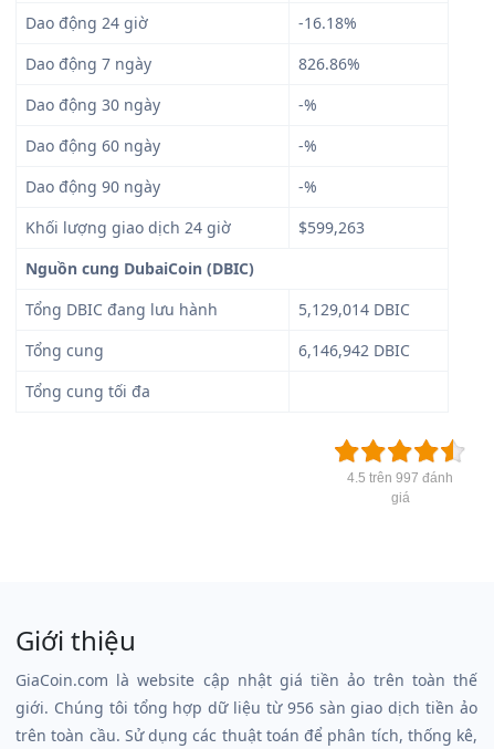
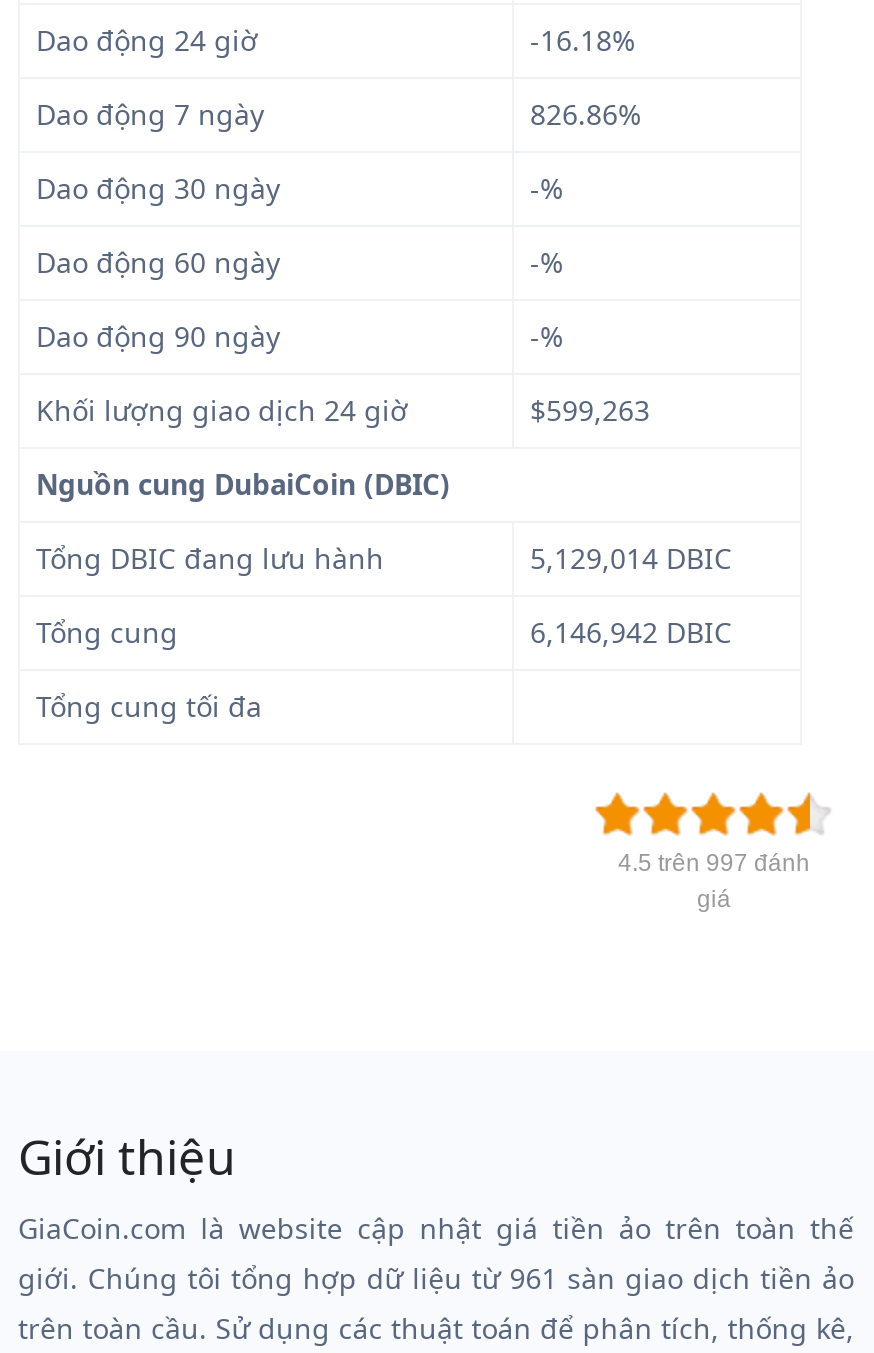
[15,697,477,718] giới. Chúng tôi tổng hợp dữ liệu từ 956 sàn giao dịch tiền ảo -> [18,1258,854,1296] giới. Chúng tôi tổng hợp dữ liệu từ 961 sàn giao dịch tiền ảo

